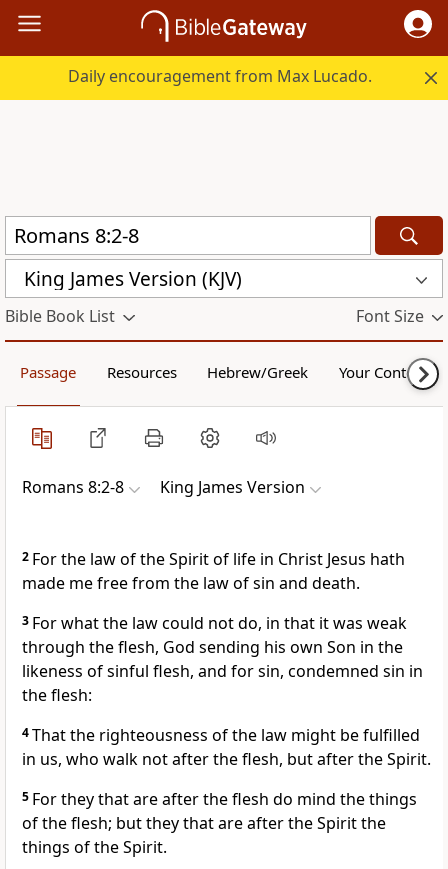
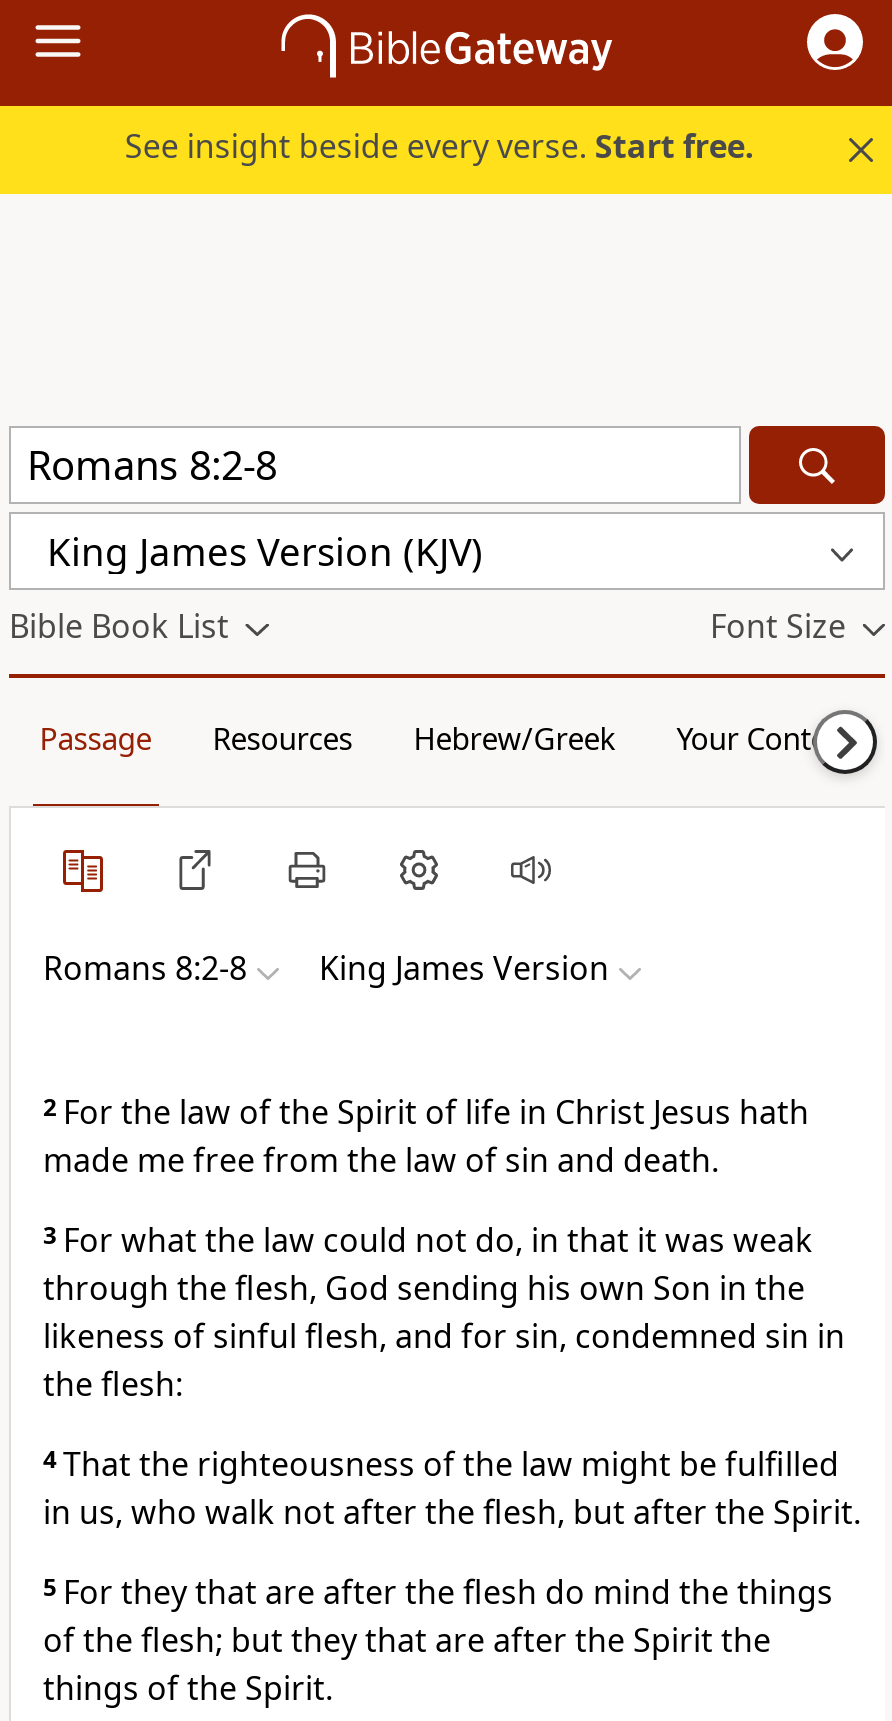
[68,65,372,87] Daily encouragement from Max Lucado. -> [125,124,755,168] See insight beside every verse. Start free.

